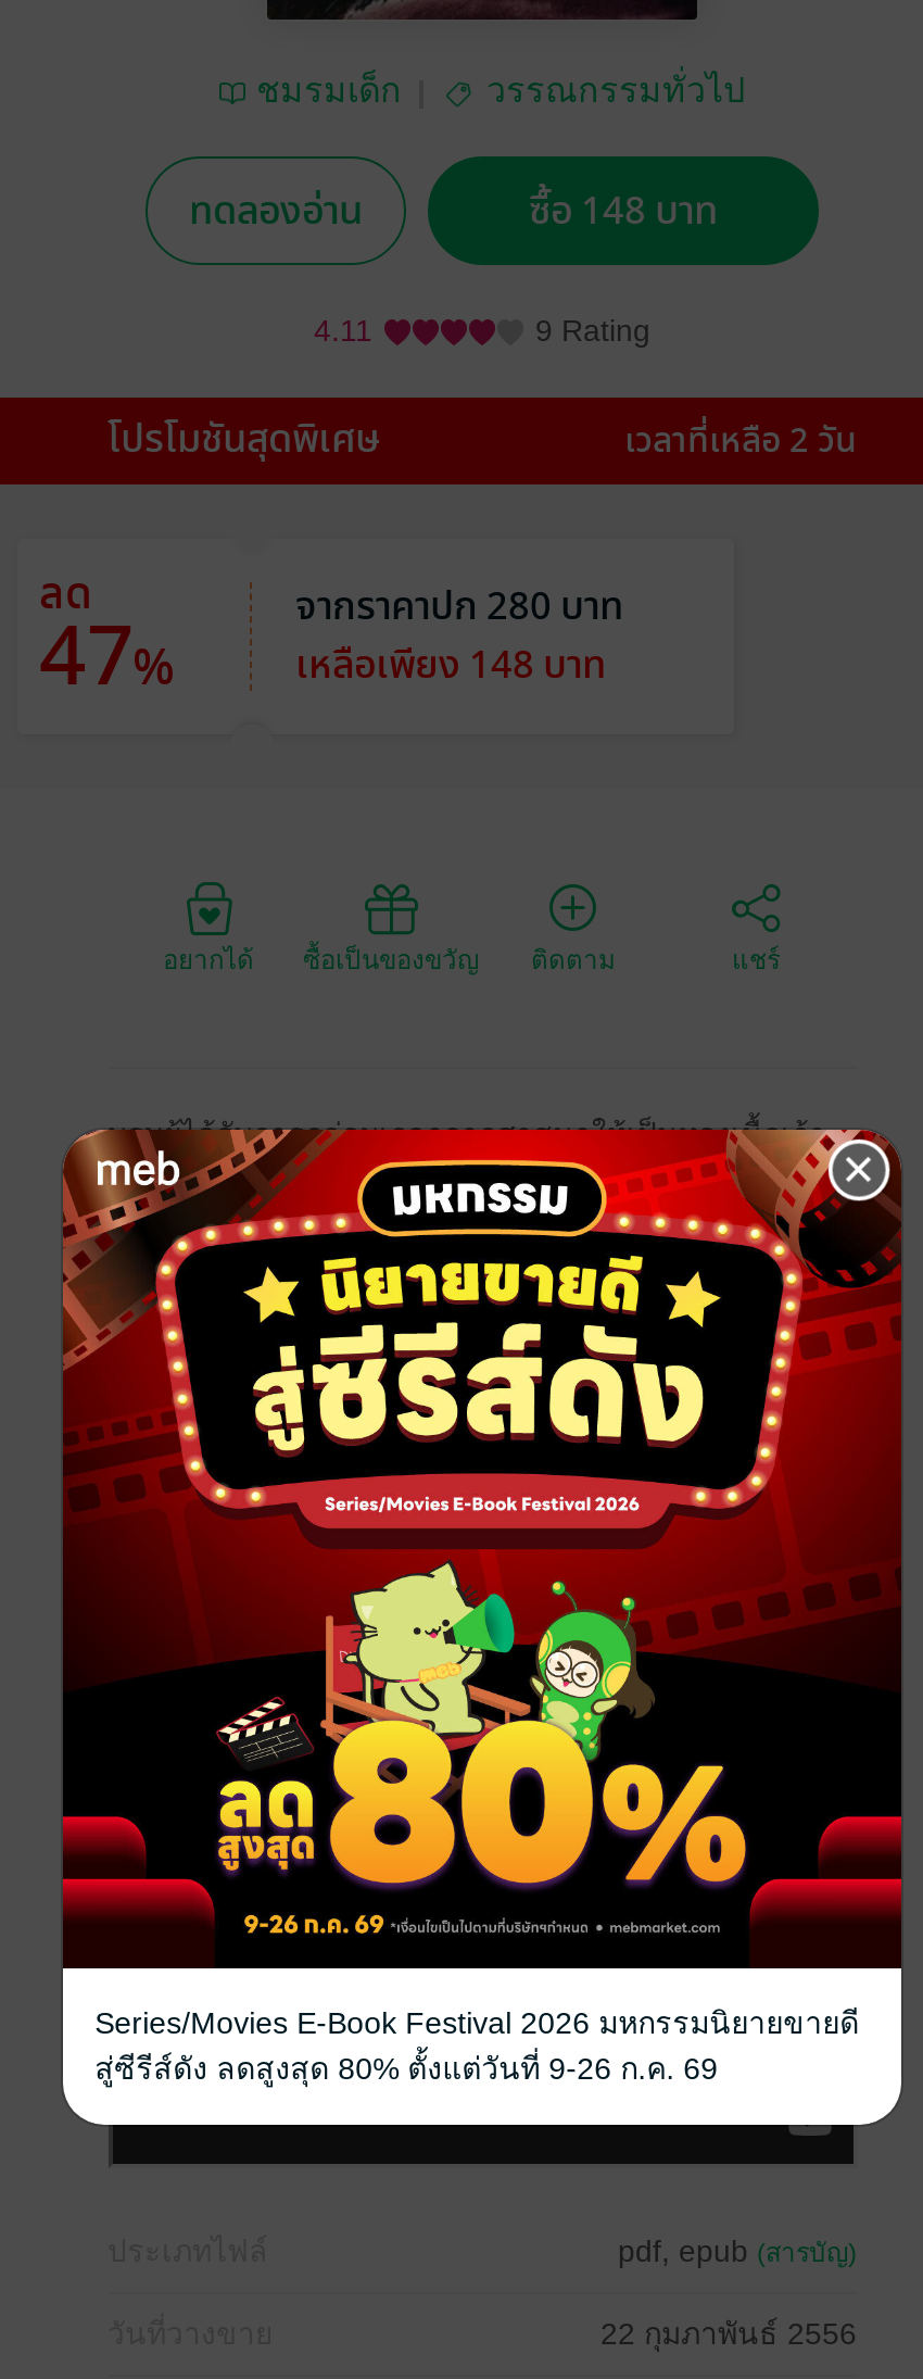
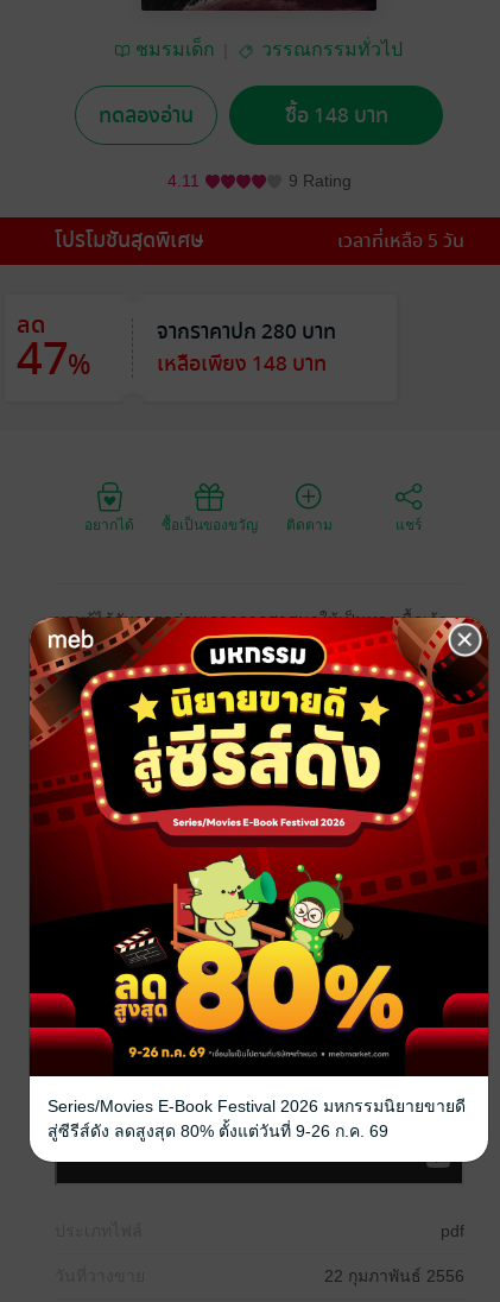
[624,415,857,467] เวลาที่เหลือ 2 วัน -> [337,227,464,255] เวลาที่เหลือ 5 วัน
[618,2233,857,2268] pdf, epub (สารบัญ) -> [440,1221,464,1240] pdf

